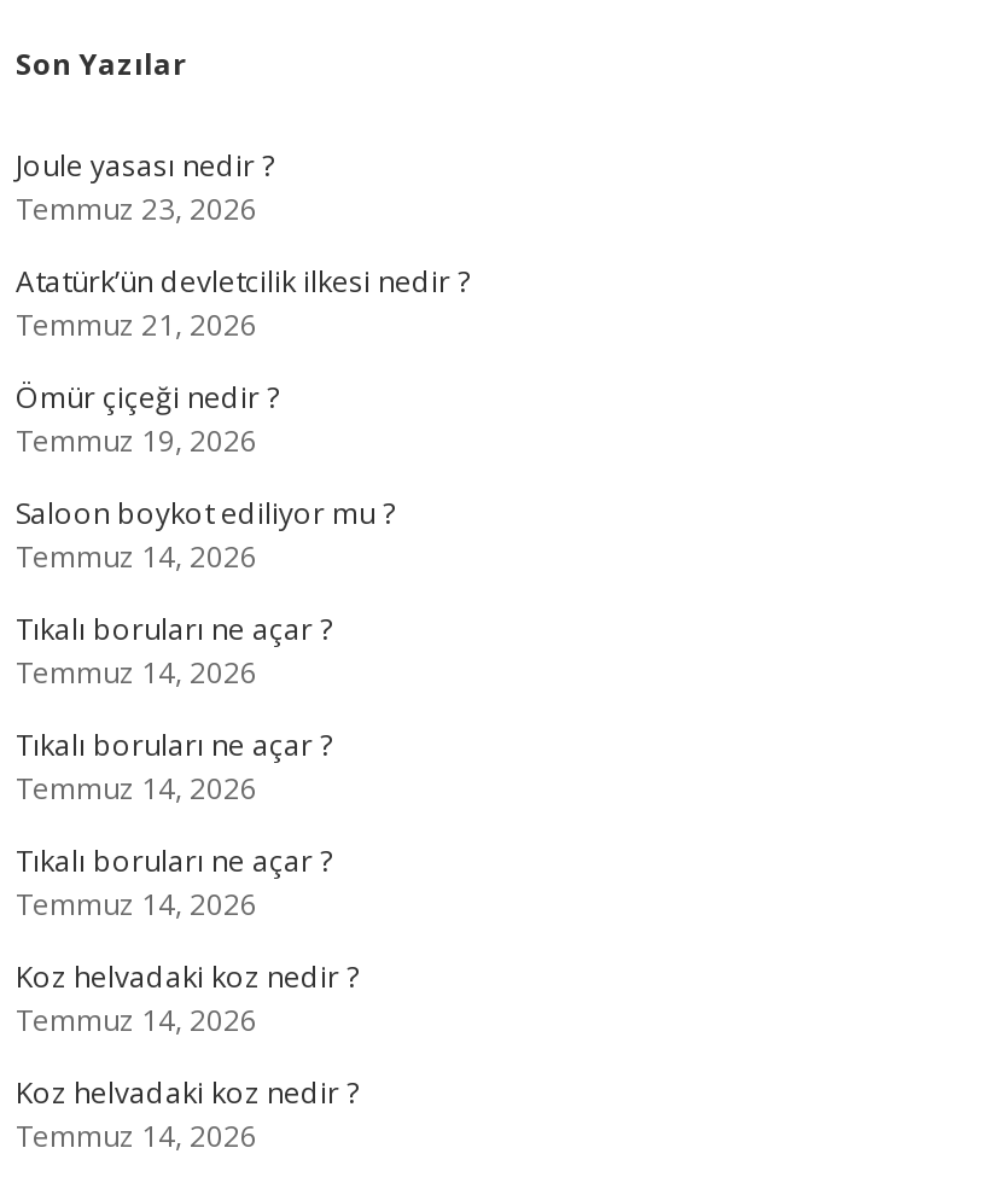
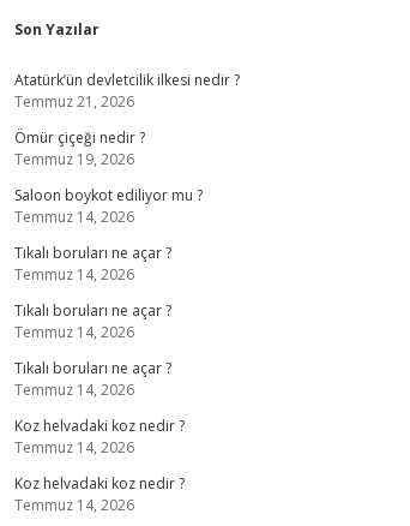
[16,145,274,229] Joule yasası nedir ? | Temmuz 23, 2026 -> none

